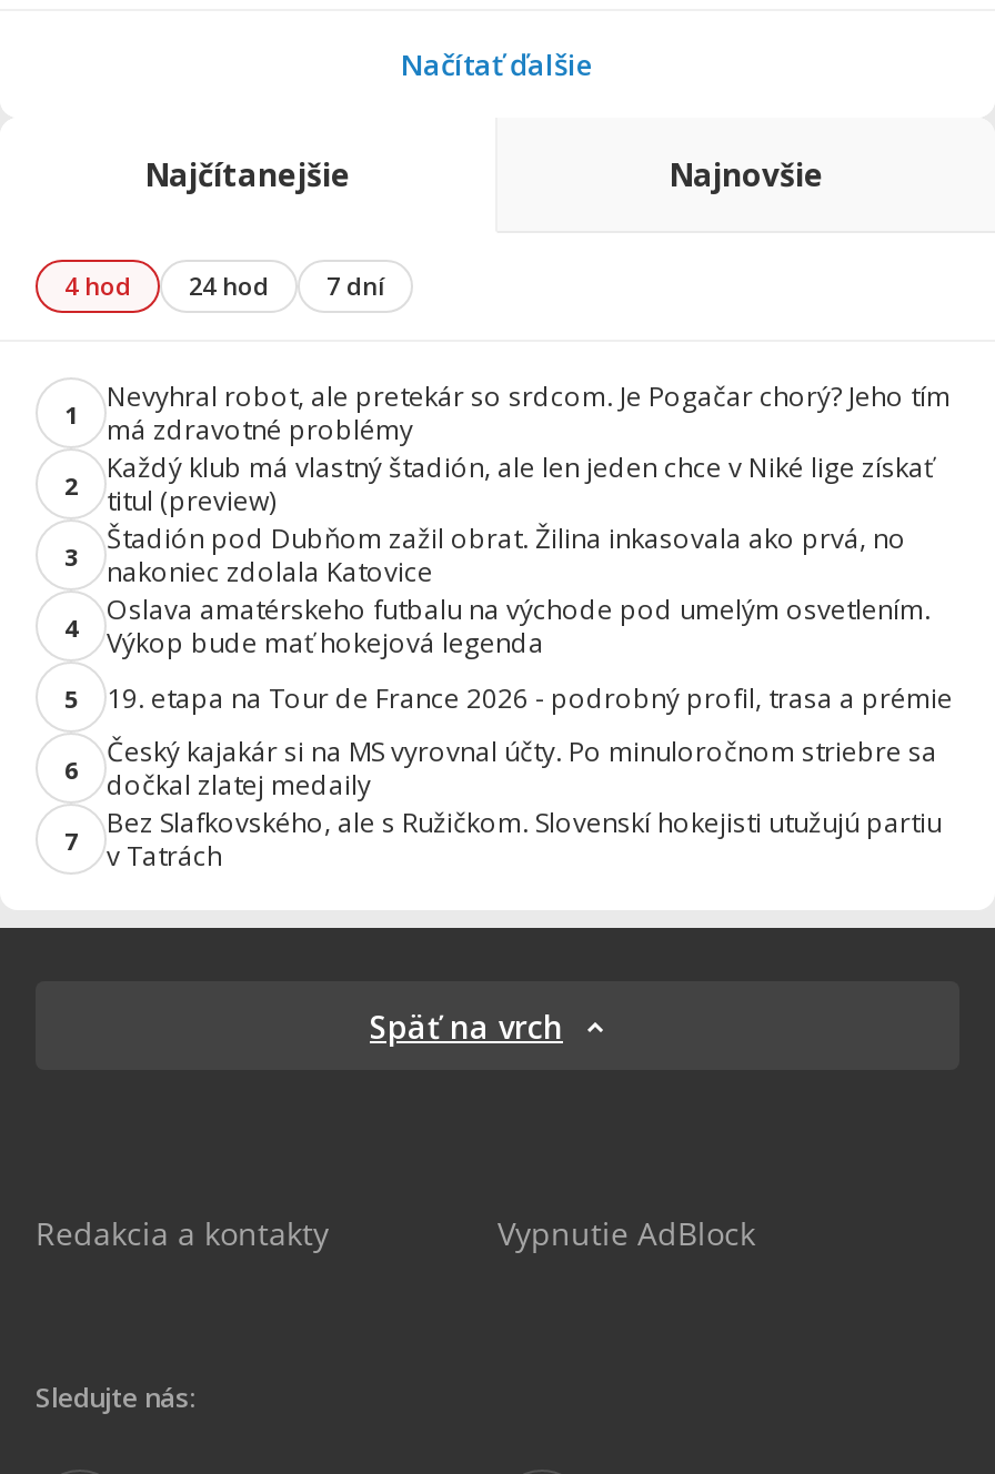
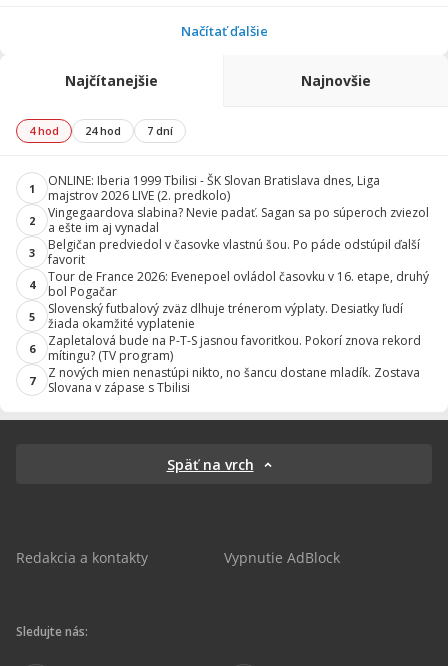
[107,377,951,448] Nevyhral robot, ale pretekár so srdcom. Je Pogačar chorý? Jeho tím | má zdravotné problémy -> [48,172,380,204] ONLINE: Iberia 1999 Tbilisi - ŠK Slovan Bratislava dnes, Liga | majstrov 2026 LIVE (2. predkolo)
[107,448,933,519] Každý klub má vlastný štadión, ale len jeden chce v Niké lige získať | titul (preview) -> [48,204,429,236] Vingegaardova slabina? Nevie padať. Sagan sa po súperoch zviezol | a ešte im aj vynadal
[107,519,906,590] Štadión pod Dubňom zažil obrat. Žilina inkasovala ako prvá, no | nakoniec zdolala Katovice -> [48,236,420,268] Belgičan predviedol v časovke vlastnú šou. Po páde odstúpil ďalší | favorit
[107,590,931,662] Oslava amatérskeho futbalu na východe pod umelým osvetlením. | Výkop bude mať hokejová legenda -> [48,268,429,300] Tour de France 2026: Evenepoel ovládol časovku v 16. etape, druhý | bol Pogačar
[107,678,953,716] 19. etapa na Tour de France 2026 - podrobný profil, trasa a prémie -> [48,300,403,332] Slovenský futbalový zväz dlhuje trénerom výplaty. Desiatky ľudí | žiada okamžité vyplatenie
[107,733,937,804] Český kajakár si na MS vyrovnal účty. Po minuloročnom striebre sa | dočkal zlatej medaily -> [48,332,421,364] Zapletalová bude na P-T-S jasnou favoritkou. Pokorí znova rekord | mítingu? (TV program)
[107,804,942,875] Bez Slafkovského, ale s Ružičkom. Slovenskí hokejisti utužujú partiu | v Tatrách -> [48,364,420,396] Z nových mien nenastúpi nikto, no šancu dostane mladík. Zostava | Slovana v zápase s Tbilisi

